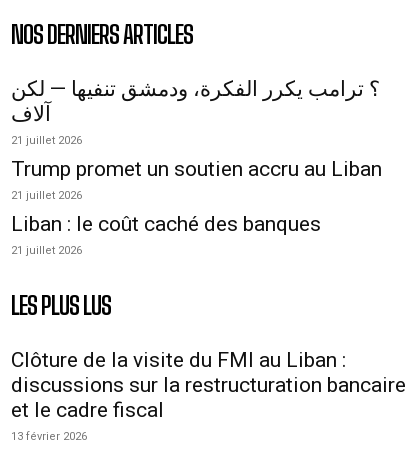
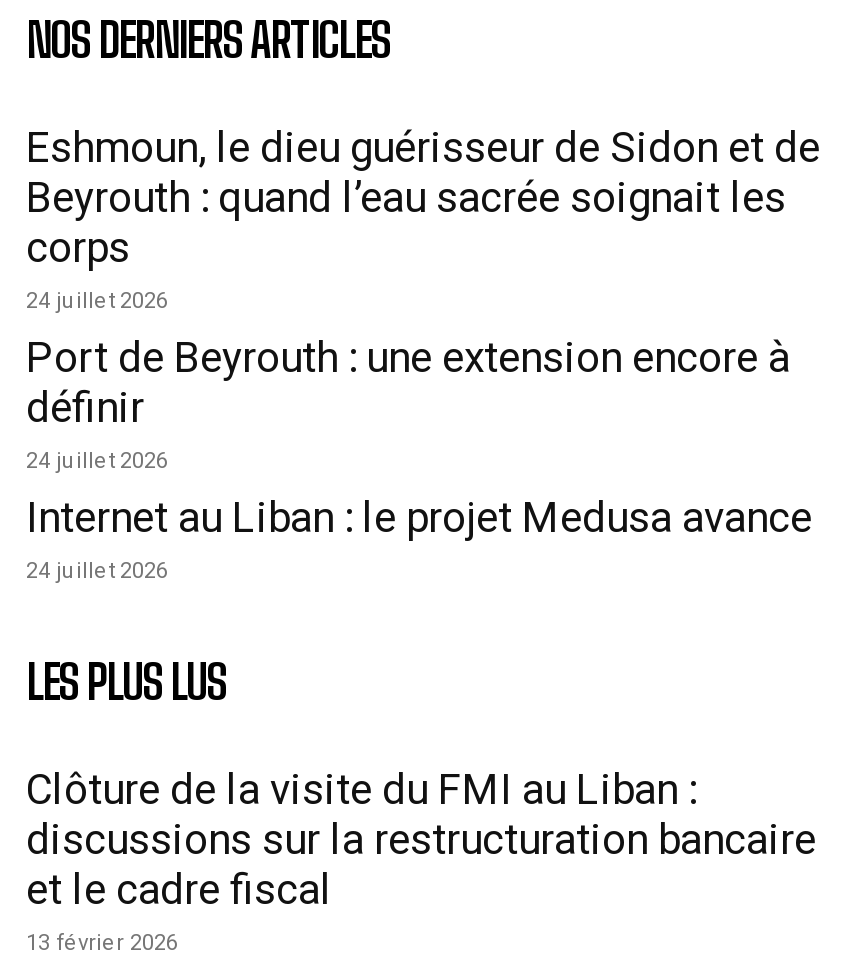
[11,77,382,257] ؟ ترامب يكرر الفكرة، ودمشق تنفيها — لكن | آلاف | 21 juillet 2026 | Trump promet un soutien accru au Liban | 21 juillet 2026 | Liban : le coût caché des banques | 21 juillet 2026 -> [26,124,820,584] Eshmoun, le dieu guérisseur de Sidon et de | Beyrouth : quand l’eau sacrée soignait les | corps | 24 juillet 2026 | Port de Beyrouth : une extension encore à | définir | 24 juillet 2026 | Internet au Liban : le projet Medusa avance | 24 juillet 2026

